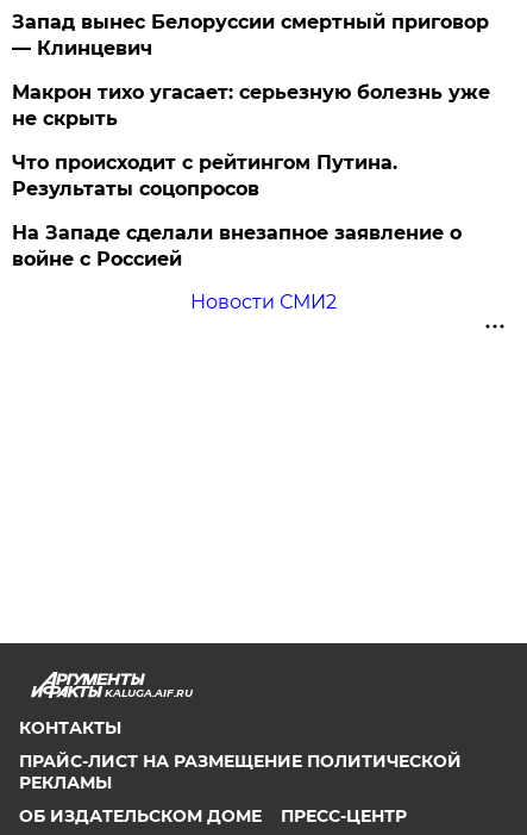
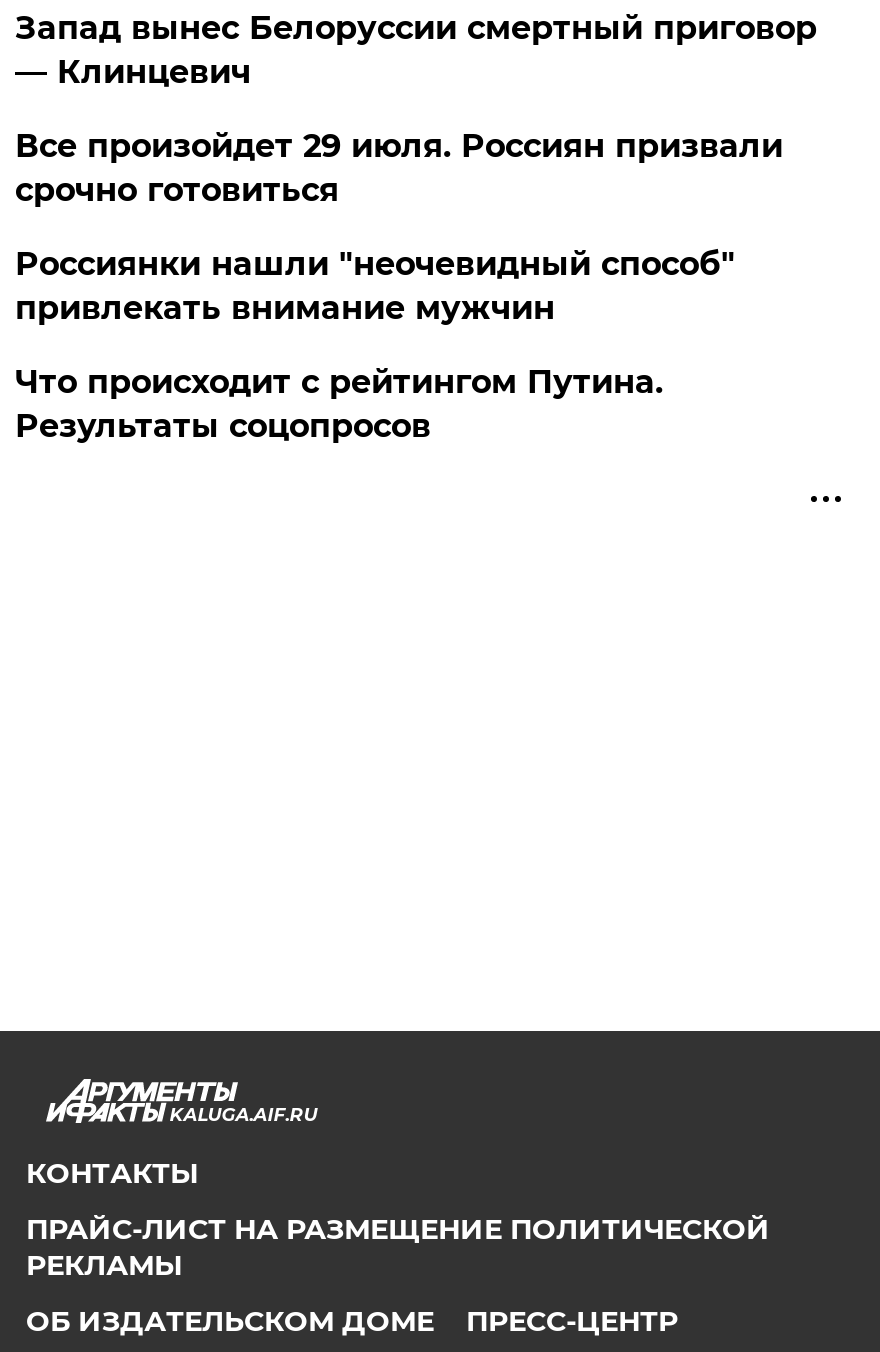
[12,81,491,130] Макрон тихо угасает: серьезную болезнь уже | не скрыть -> [15,127,783,327] Все произойдет 29 июля. Россиян призвали | срочно готовиться | Россиянки нашли "неочевидный способ" | привлекать внимание мужчин
moved [12,151,398,200] -> [15,363,663,445]: Что происходит с рейтингом Путина. | Результаты соцопросов
[12,221,462,313] На Западе сделали внезапное заявление о | войне с Россией | Новости СМИ2 -> none

